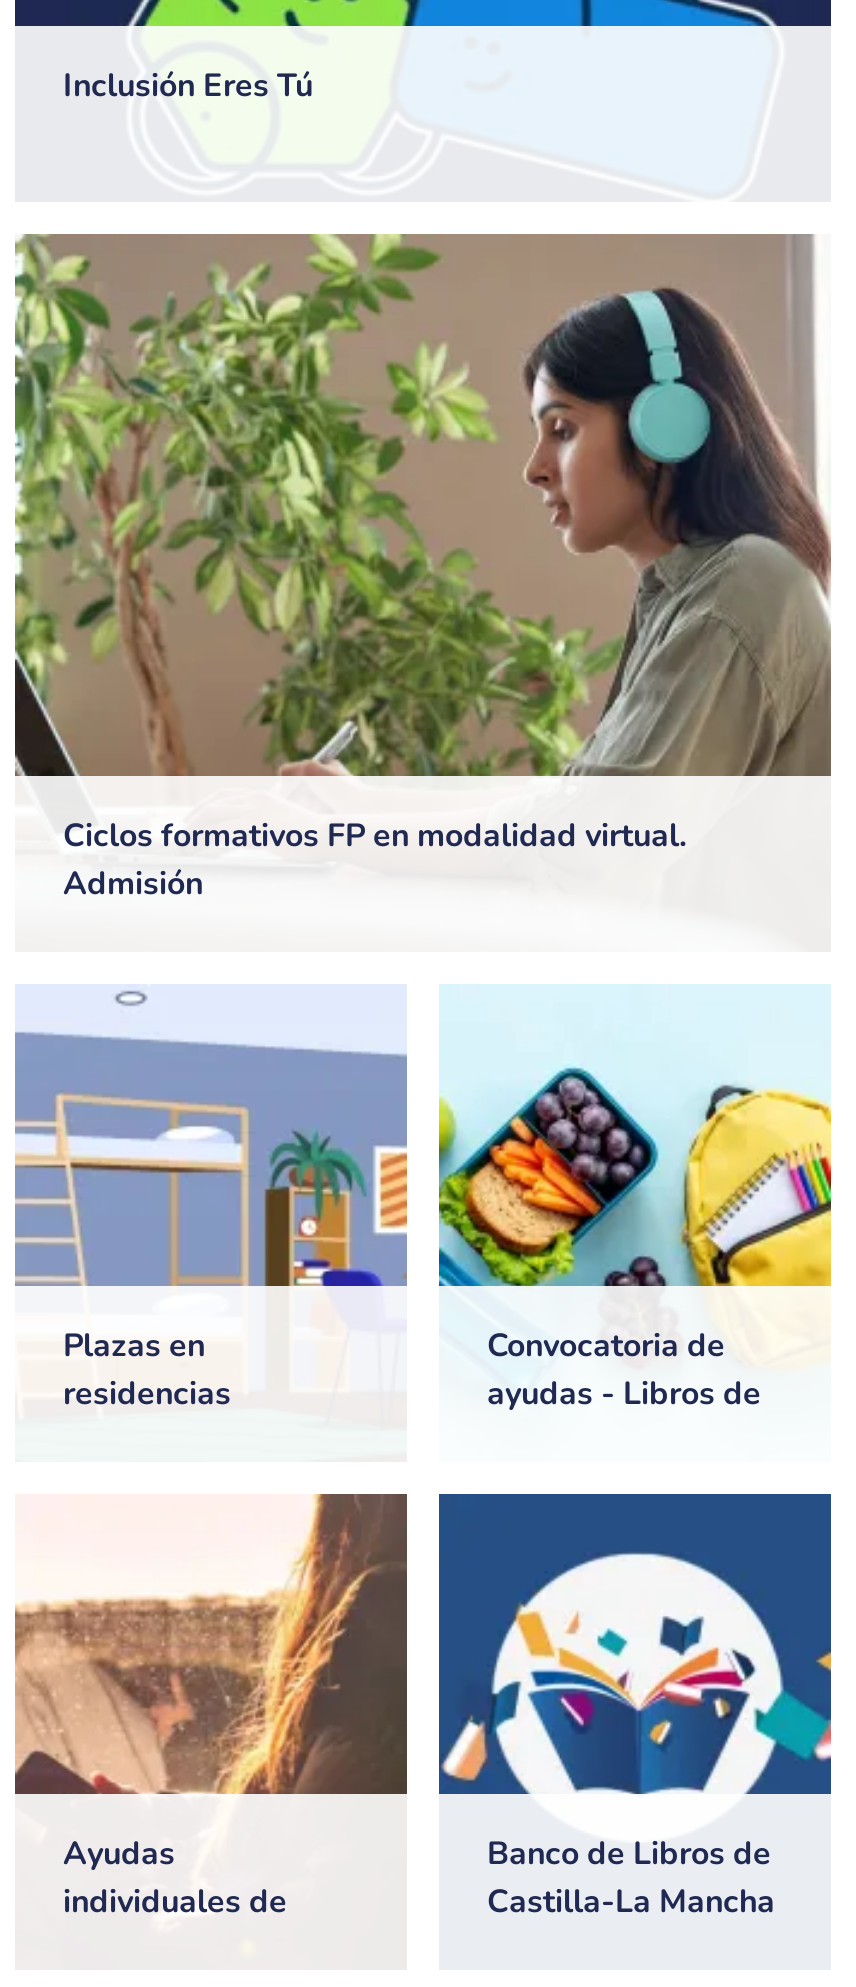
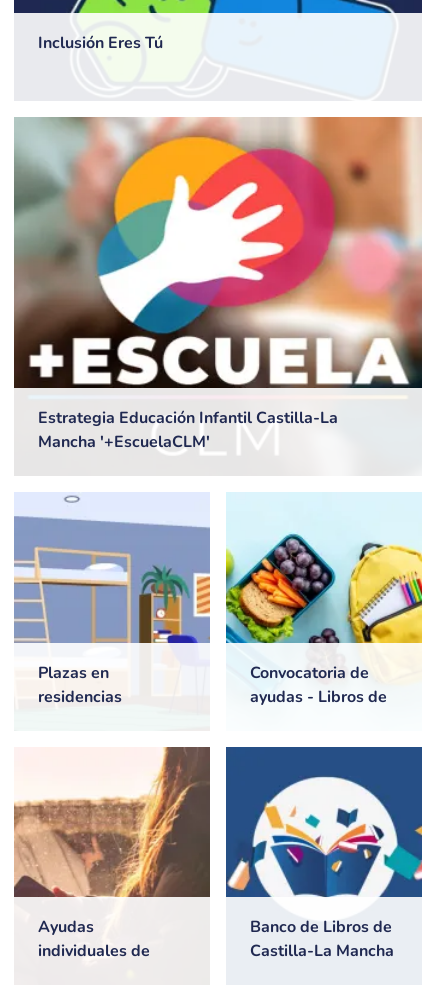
[15,234,833,907] [image] | Ciclos formativos FP en modalidad virtual. | Admisión -> [13,117,423,453] [image] | Estrategia Educación Infantil Castilla-La | Mancha '+EscuelaCLM'

